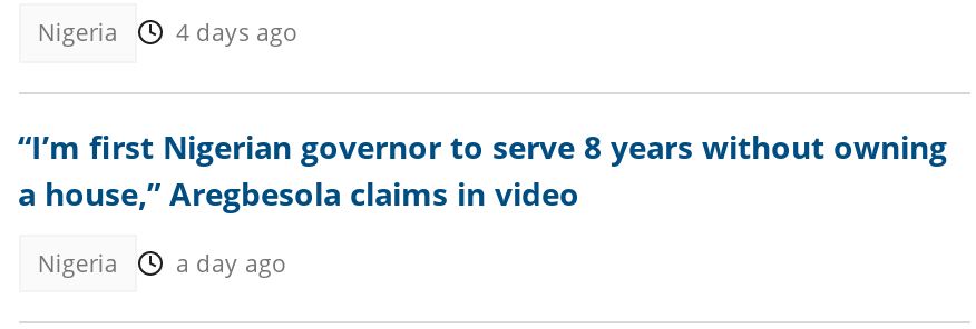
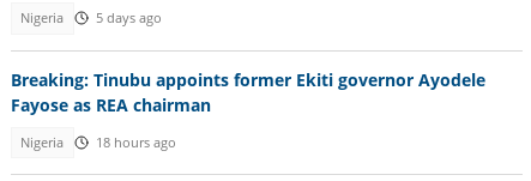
[38,18,299,49] Nigeria 4 days ago -> [21,10,161,27] Nigeria 5 days ago
[18,125,947,214] “I’m first Nigerian governor to serve 8 years without owning | a house,” Aregbesola claims in video -> [10,68,485,116] Breaking: Tinubu appoints former Ekiti governor Ayodele | Fayose as REA chairman
[176,248,287,279] a day ago -> [95,134,176,151] 18 hours ago

